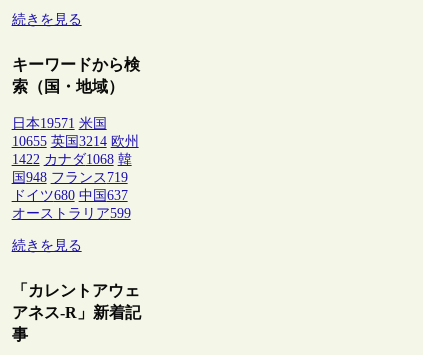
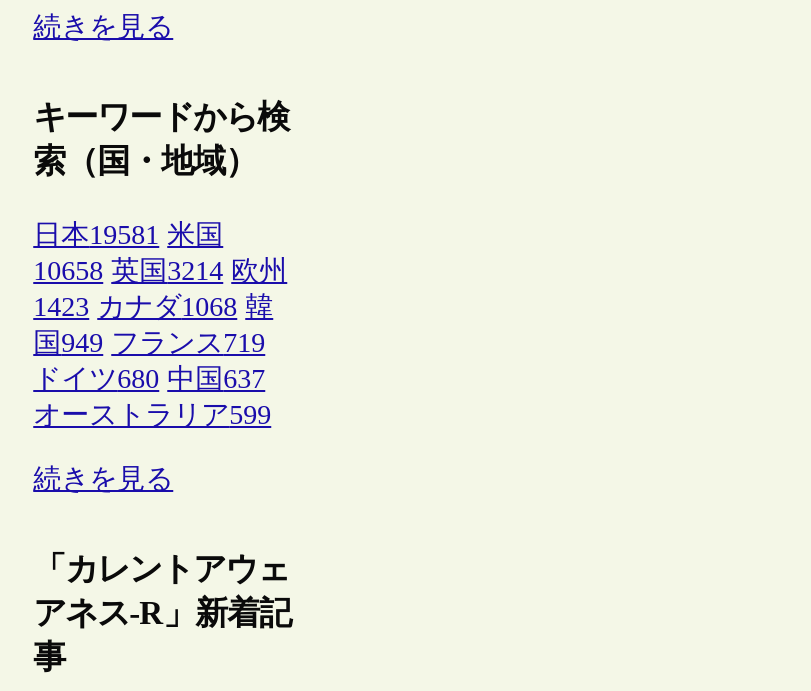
[12,116,107,131] 日本19571 米国 -> [33,219,223,249] 日本19581 米国
[12,134,139,149] 10655 英国3214 欧州 -> [33,255,287,285] 10658 英国3214 欧州
[12,152,132,167] 1422 カナダ1068 韓 -> [33,291,273,321] 1423 カナダ1068 韓
[12,170,128,185] 国948 フランス719 -> [33,327,265,357] 国949 フランス719

